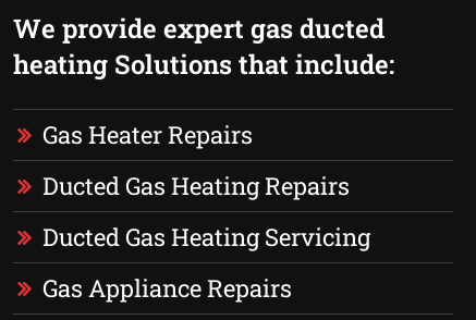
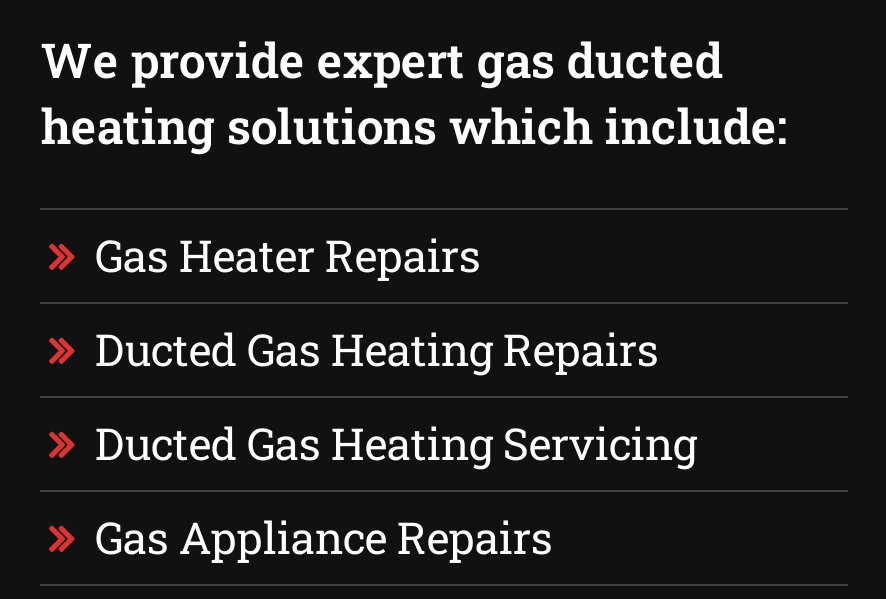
[14,47,395,82] heating Solutions that include: -> [41,94,787,158] heating solutions which include:

